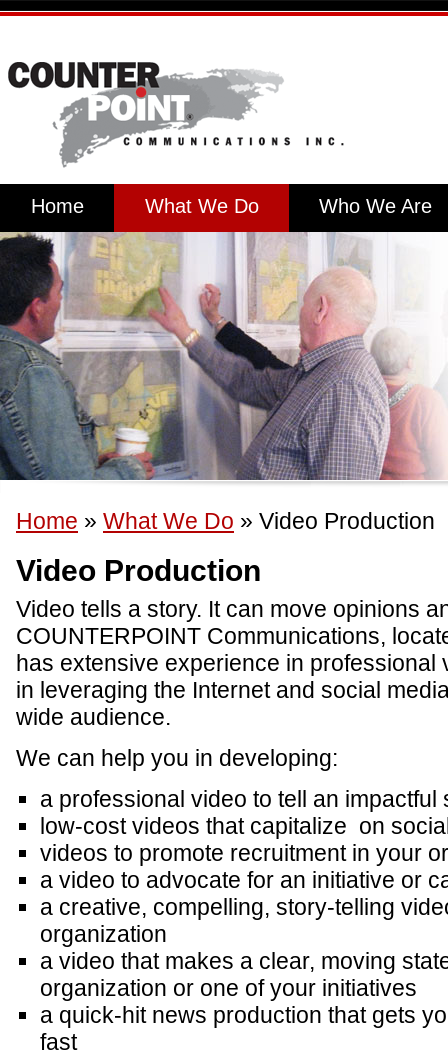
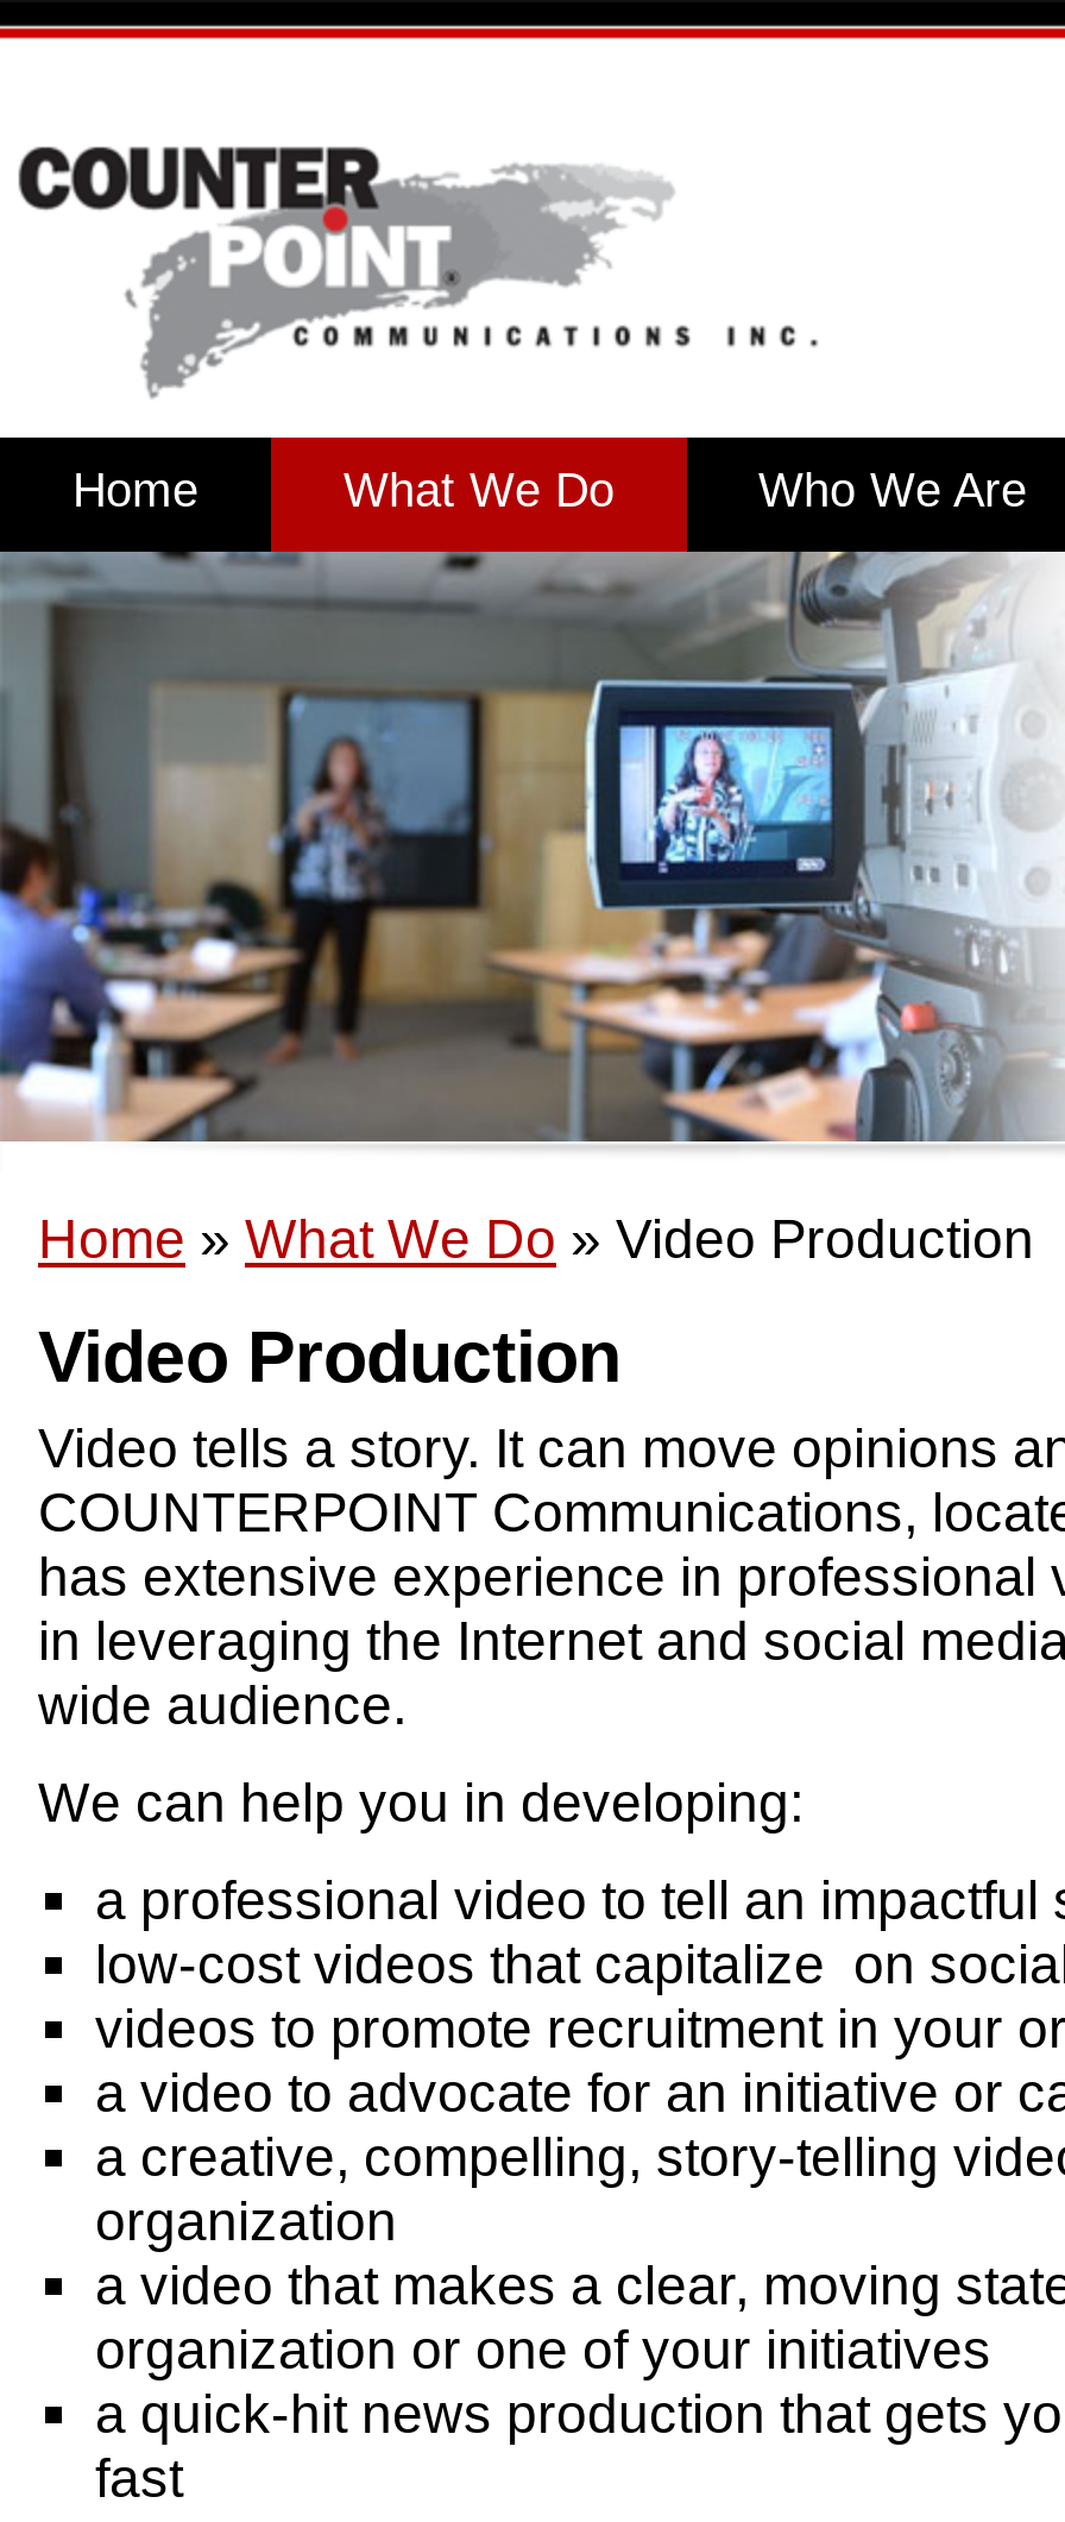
[3,231,445,481] [image] -> [7,549,1058,1141] [image]

